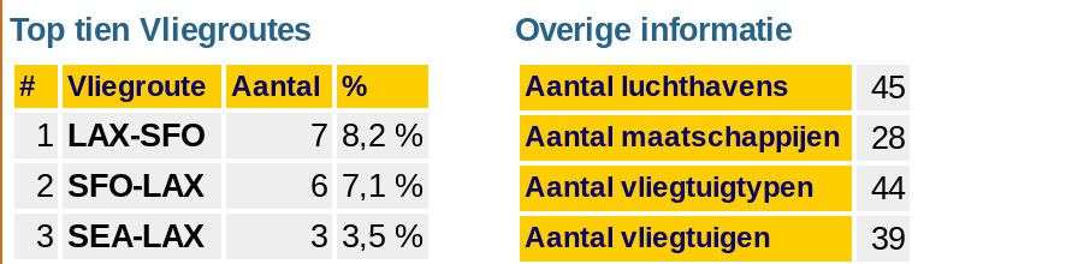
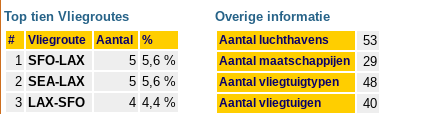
[861,70,905,106] 45 -> [359,33,377,48] 53
[36,118,424,254] 1 LAX-SFO | 7 8,2 % | 2 SFO-LAX | 6 7,1 % | 3 SEA-LAX | 3 3,5 % -> [15,53,176,110] 1 SFO-LAX | 5 5,6 % | 2 SEA-LAX | 5 5,6 % | 3 LAX-SFO | 4 4,4 %
[525,120,905,156] Aantal maatschappijen 28 -> [219,54,377,69] Aantal maatschappijen 29
[525,170,905,206] Aantal vliegtuigtypen 44 -> [219,75,377,90] Aantal vliegtuigtypen 48
[861,221,905,257] 39 -> [359,96,377,111] 40

